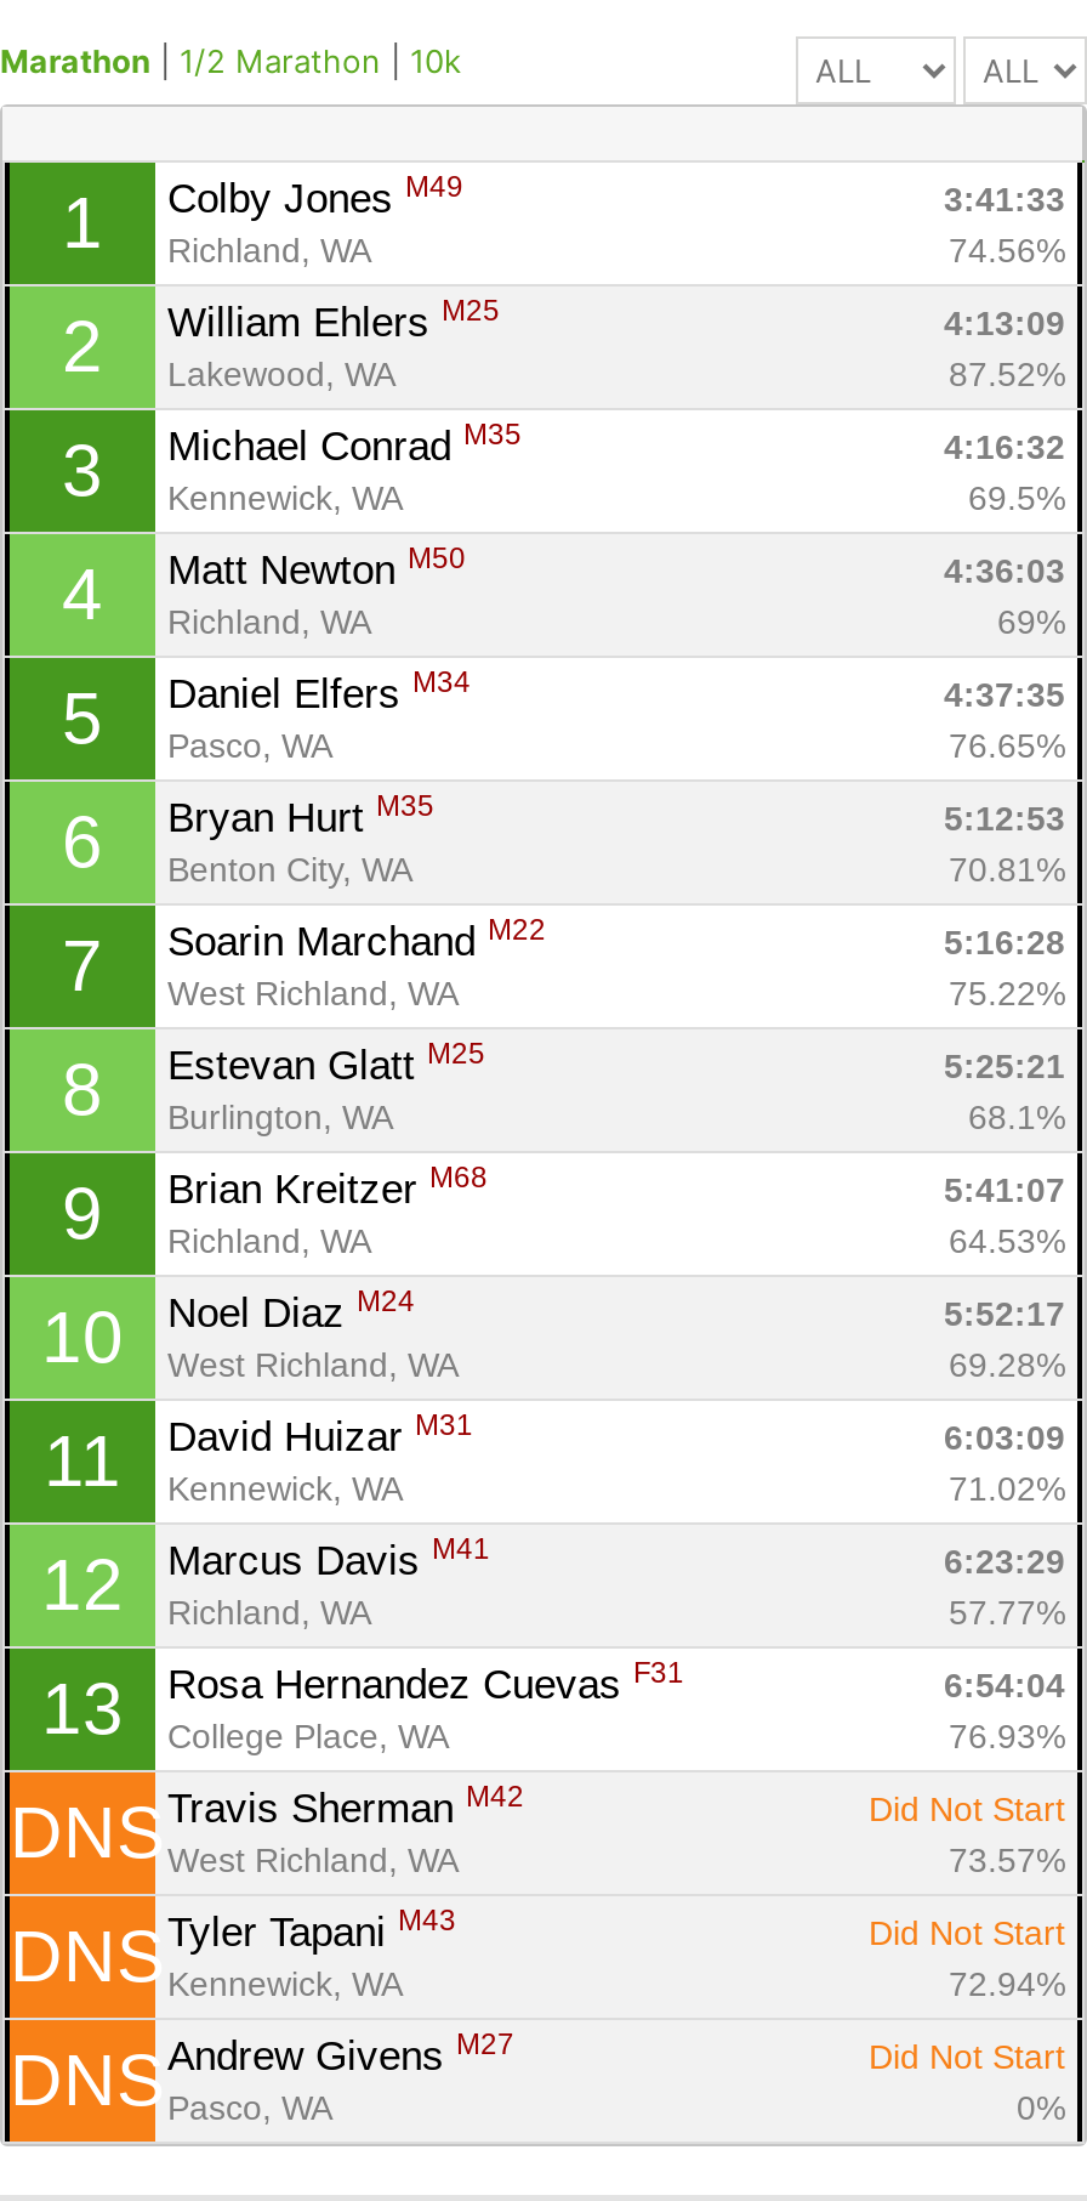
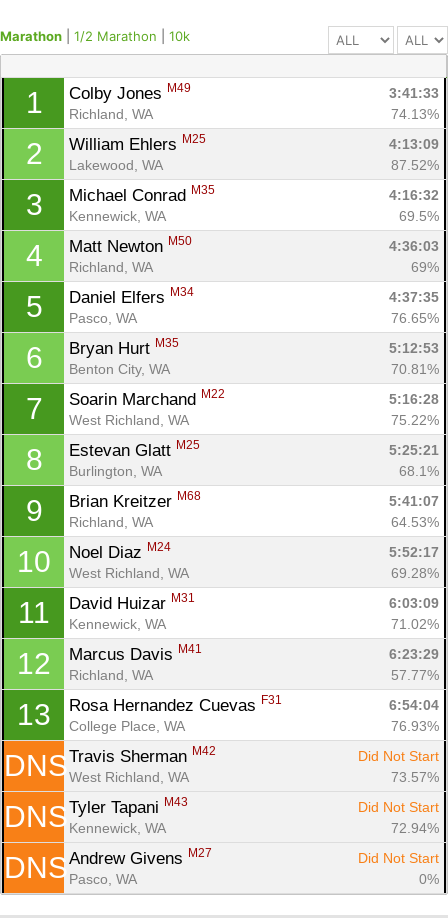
[949,230,1065,269] 74.56% -> [391,106,439,122] 74.13%

